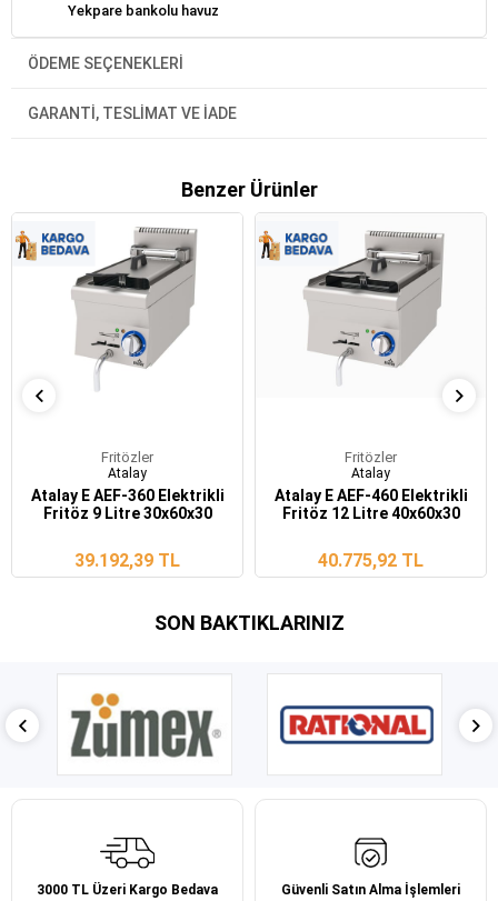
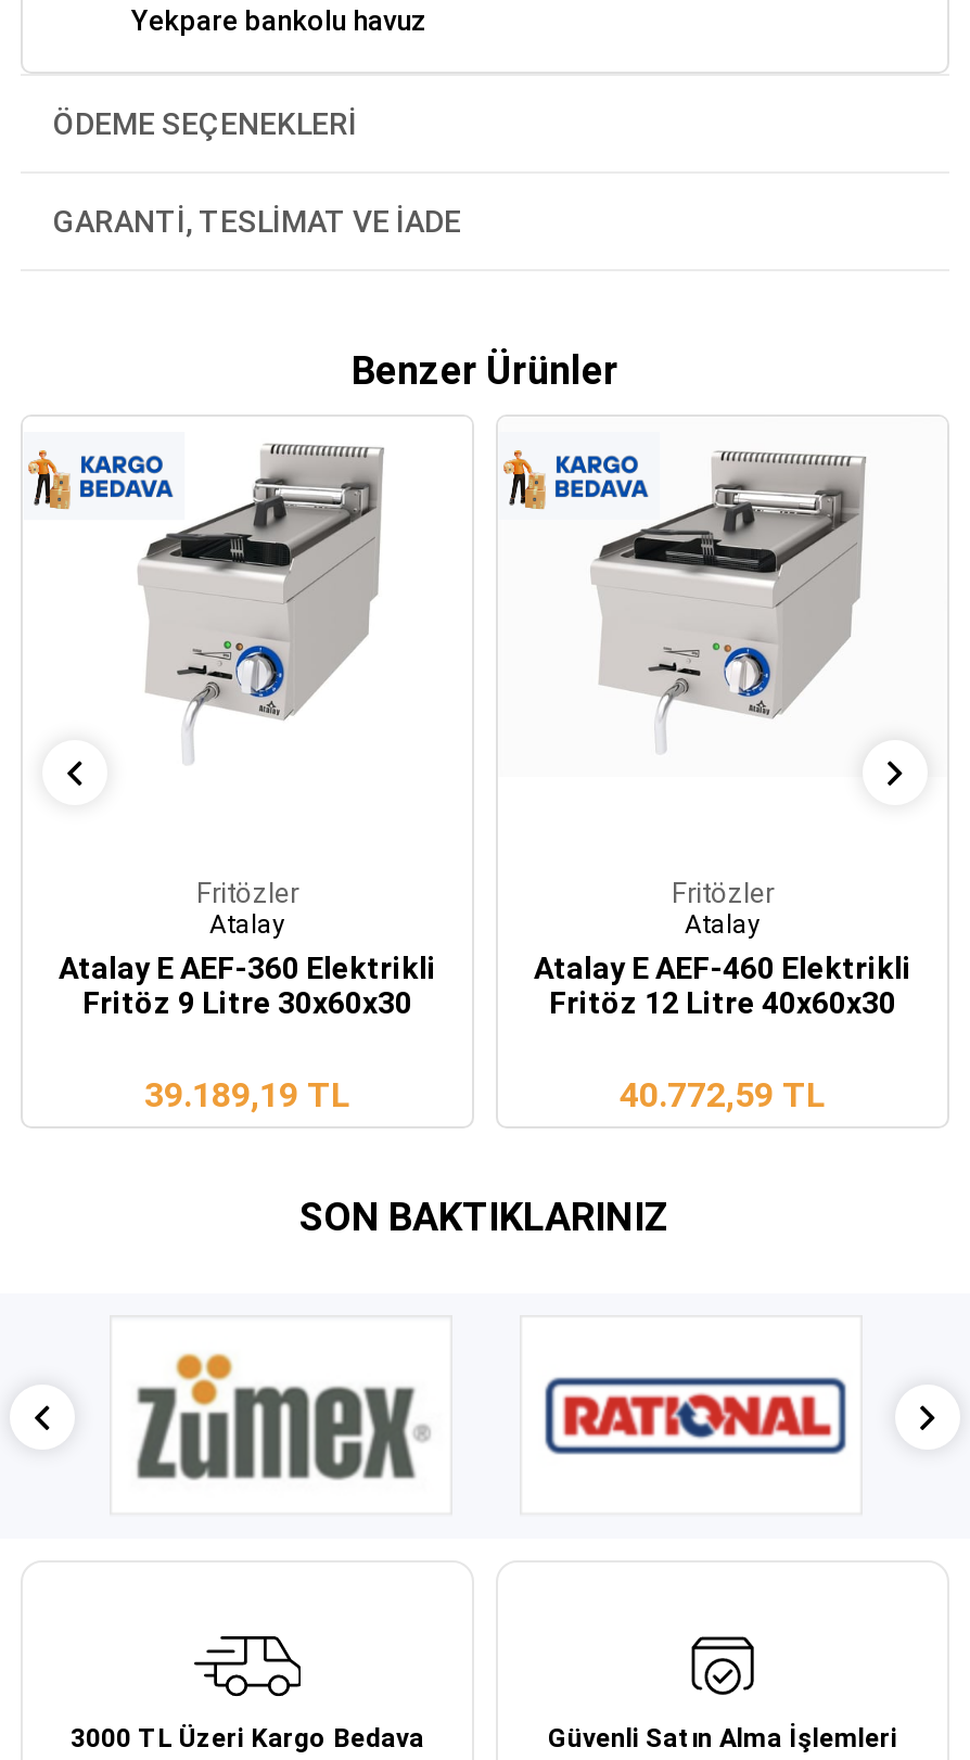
[74,550,180,571] 39.192,39 TL -> [144,1075,350,1116] 39.189,19 TL
[318,550,424,571] 40.775,92 TL -> [620,1075,826,1116] 40.772,59 TL

